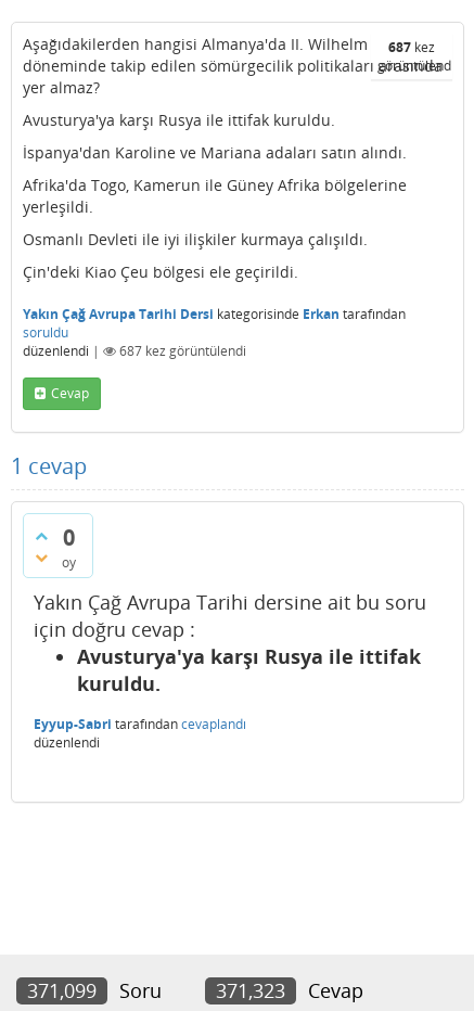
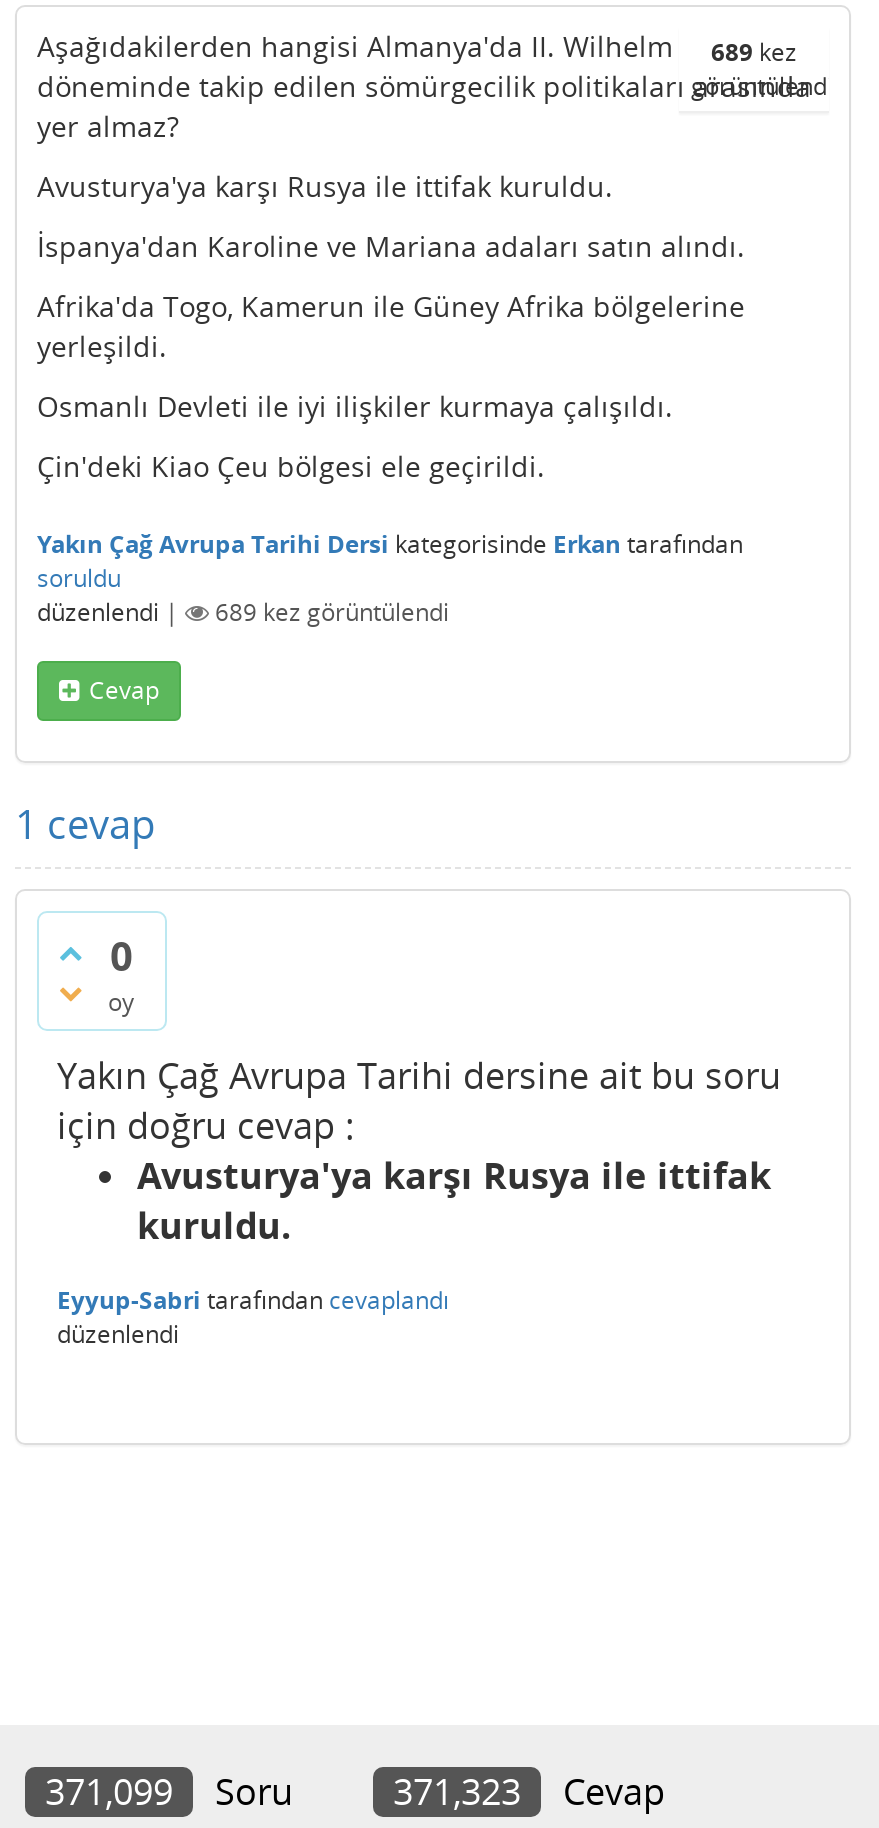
[23,34,435,56] Aşağıdakilerden hangisi Almanya'da II. Wilhelm 687 kez -> [37,27,797,69] Aşağıdakilerden hangisi Almanya'da II. Wilhelm 689 kez
[119,342,246,360] 687 kez görüntülendi -> [215,595,449,629] 689 kez görüntülendi

